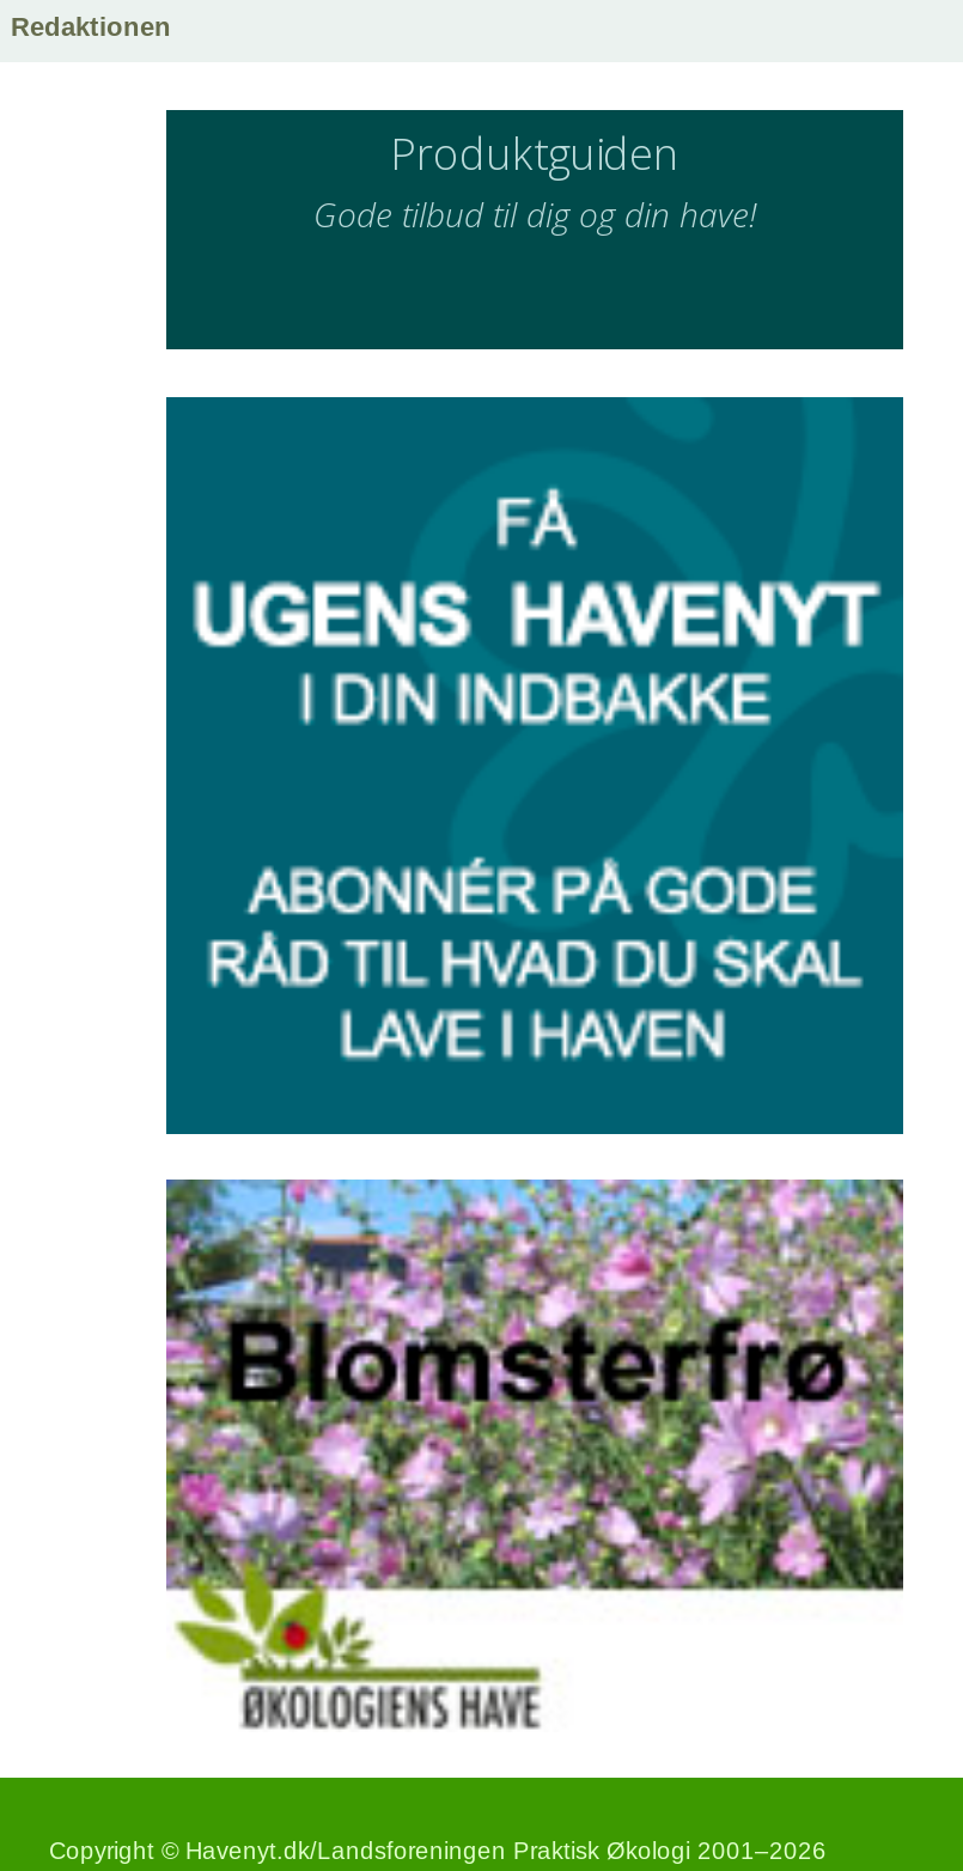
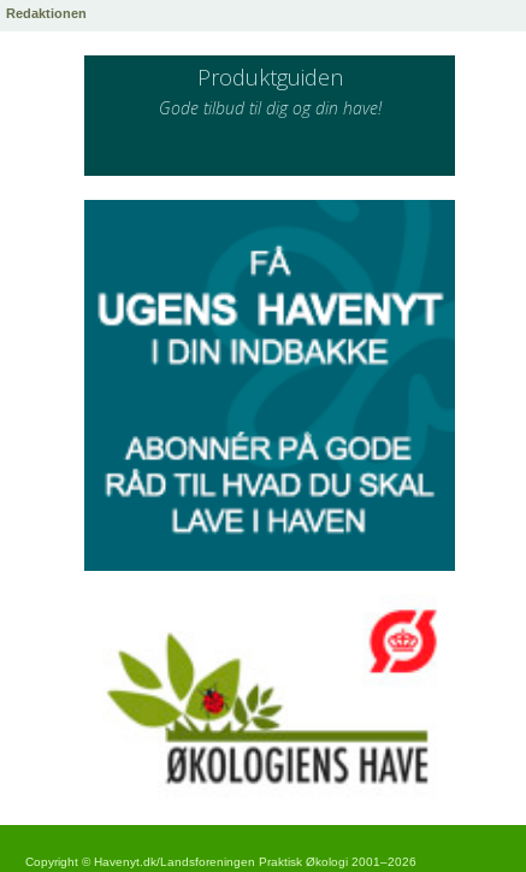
[164,1177,906,1730] [image] -> [84,594,455,800] [image]

